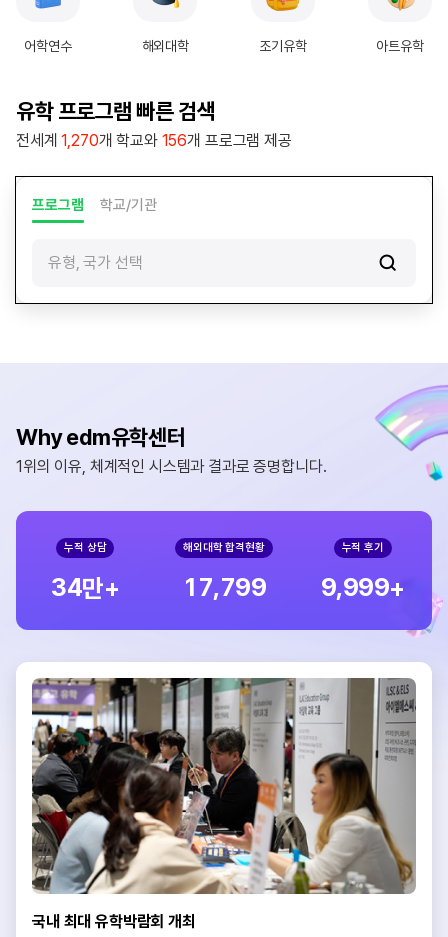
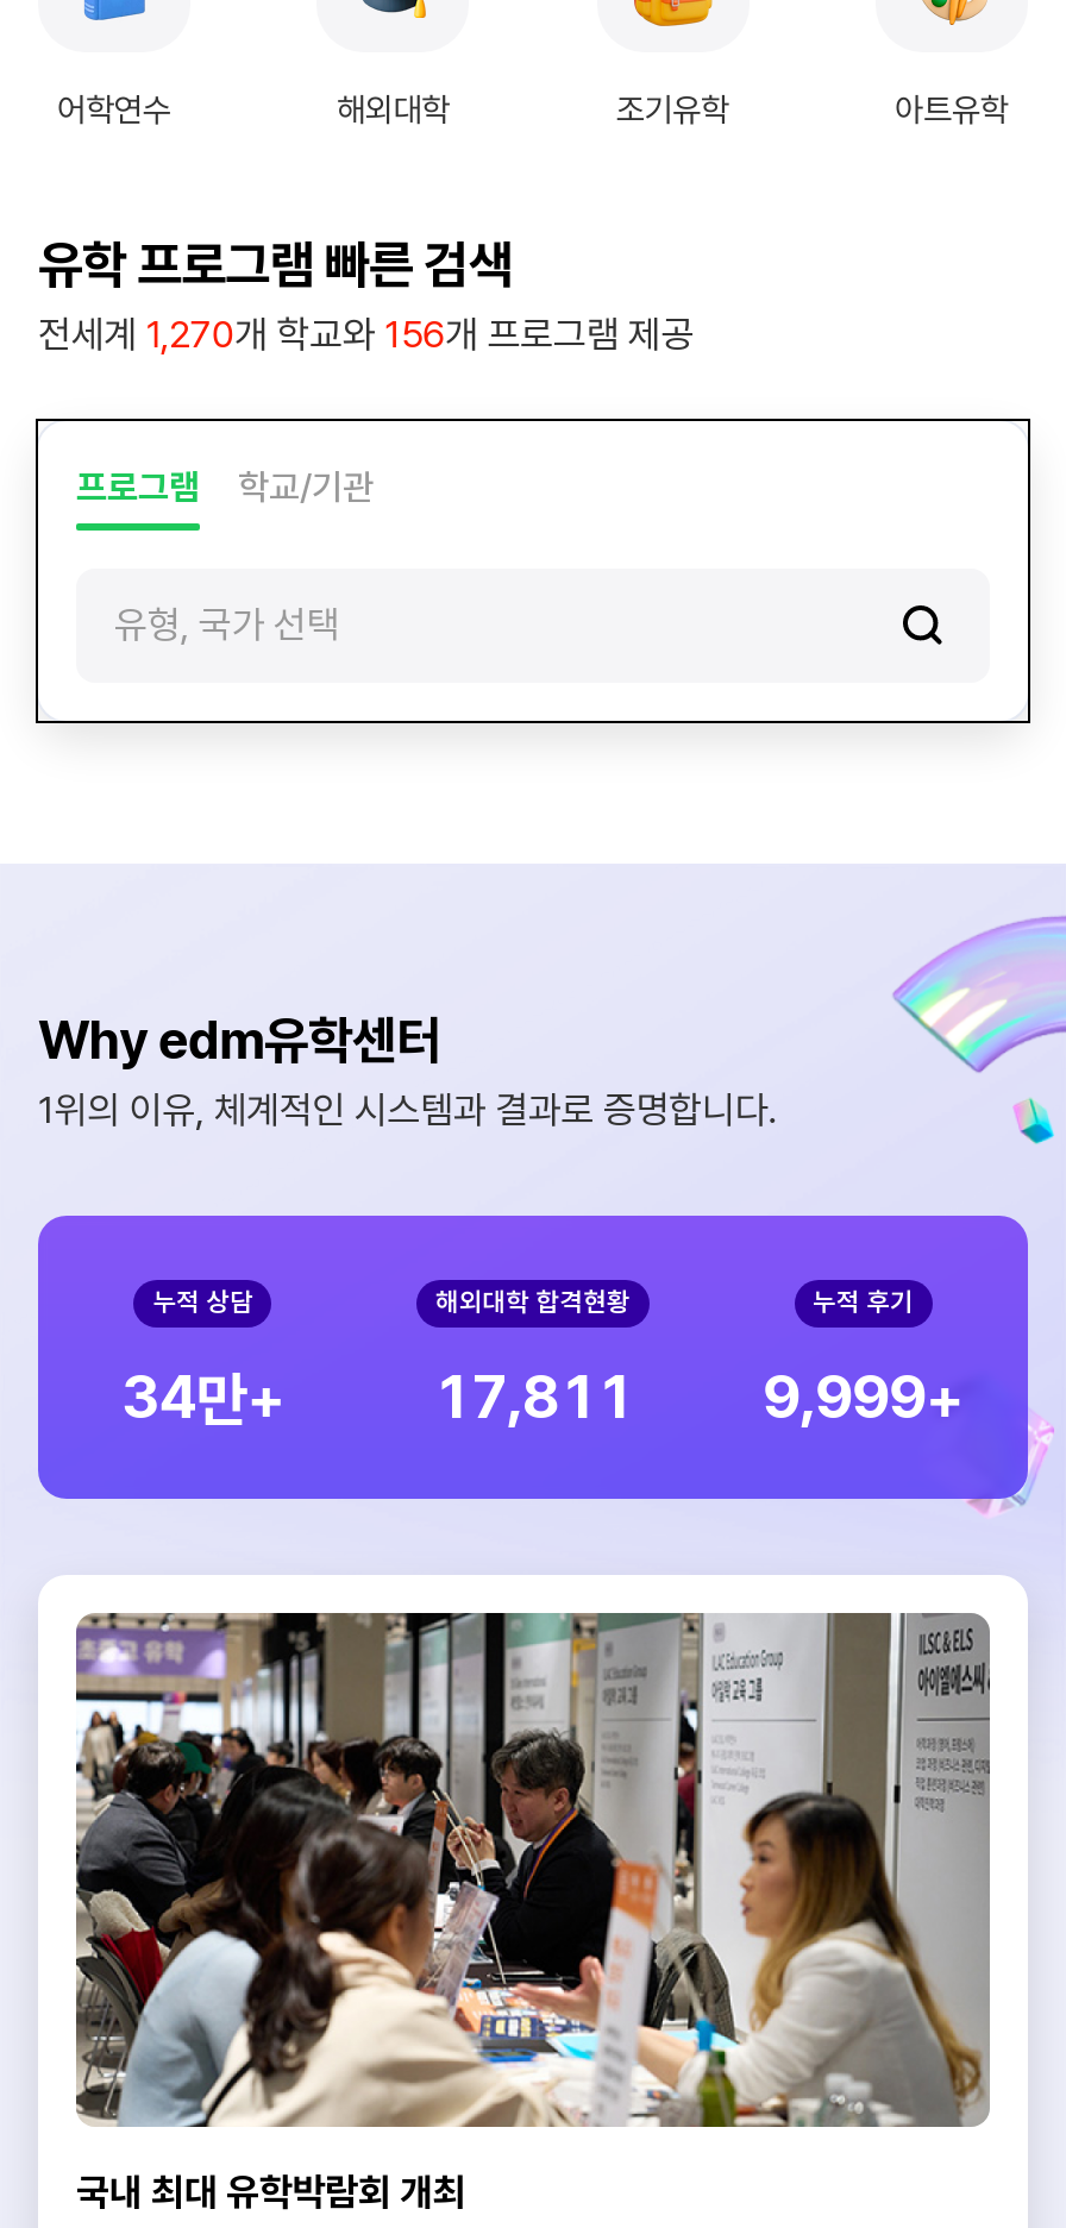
[184,571,405,603] 1 7,799 9,999+ -> [439,1358,963,1434] 1 7,8 1 1 9,999+

